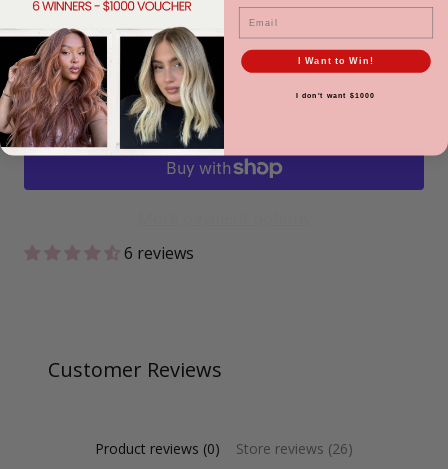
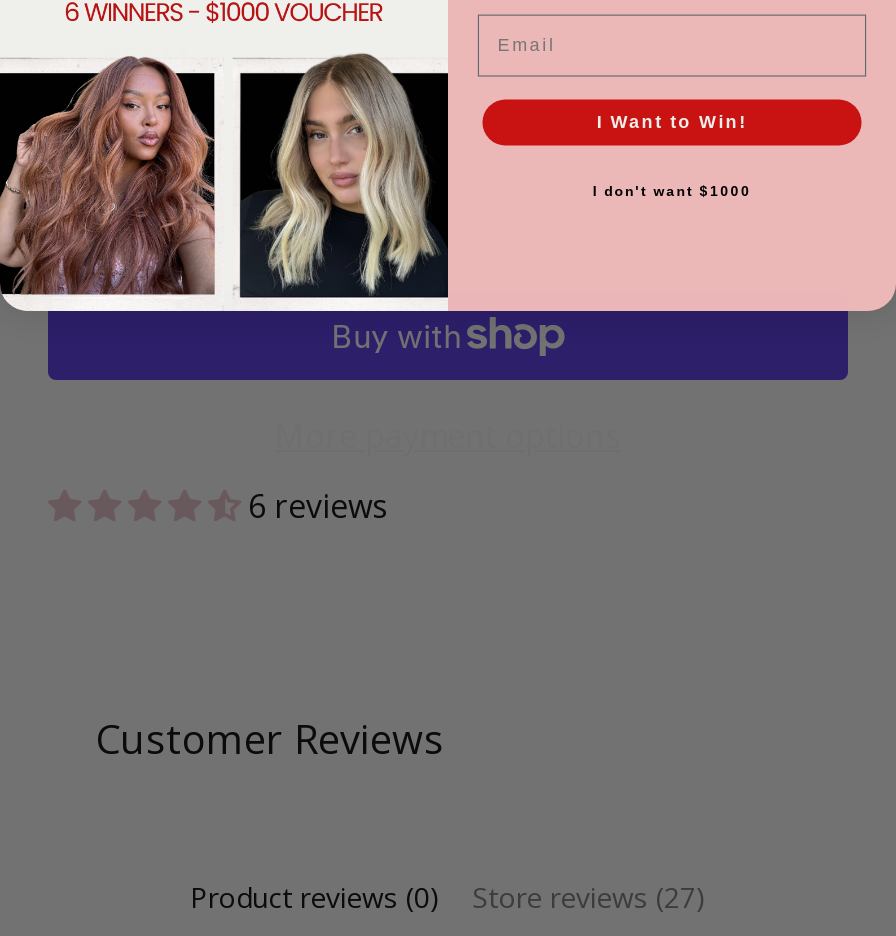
[236,438,353,457] Store reviews (26) -> [472,878,706,916] Store reviews (27)

